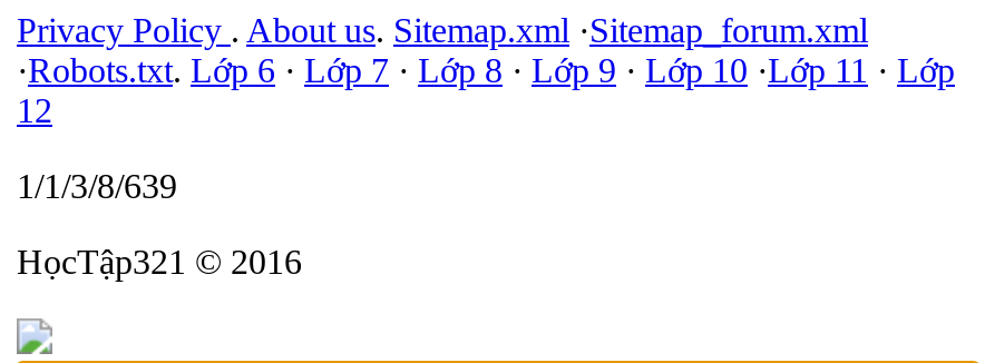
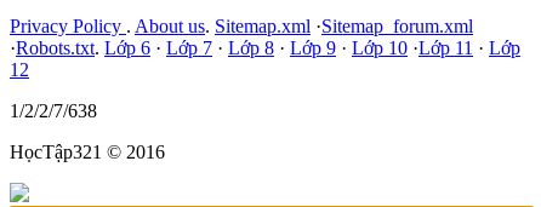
[17,166,177,204] 1/1/3/8/639 -> [10,100,97,120] 1/2/2/7/638

